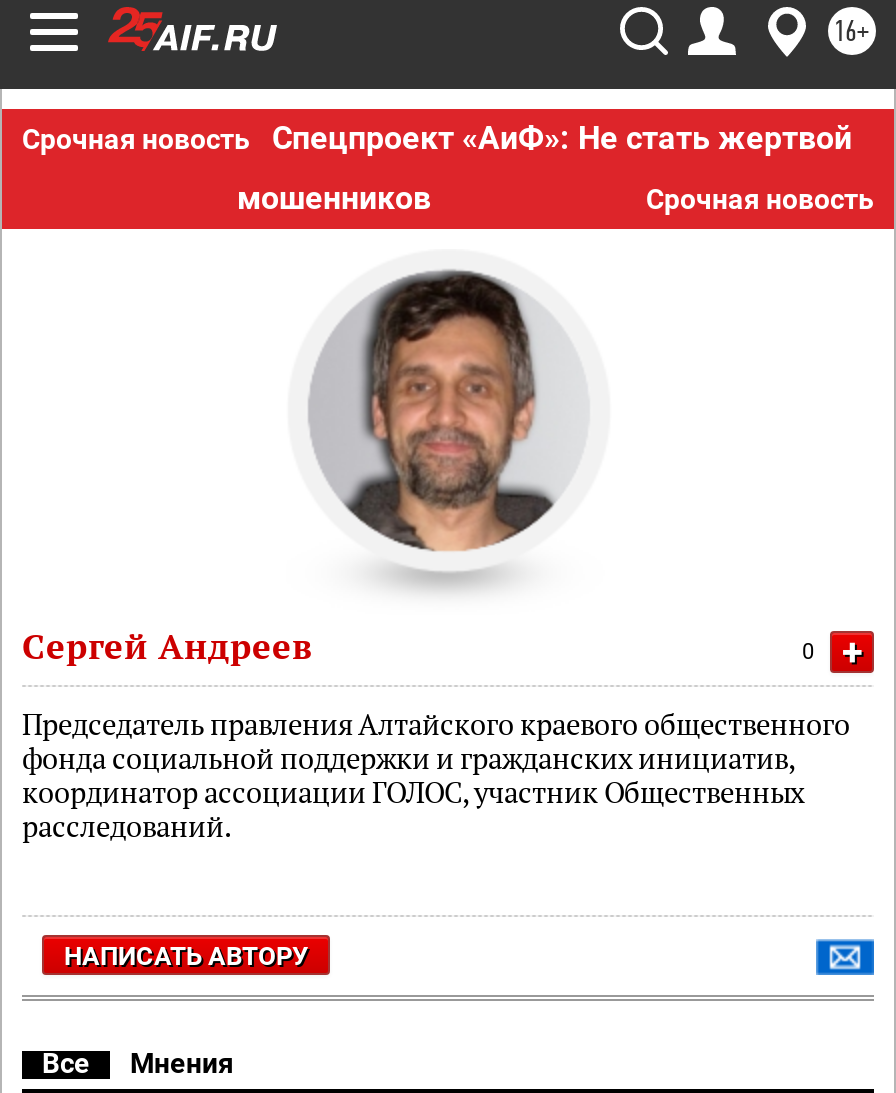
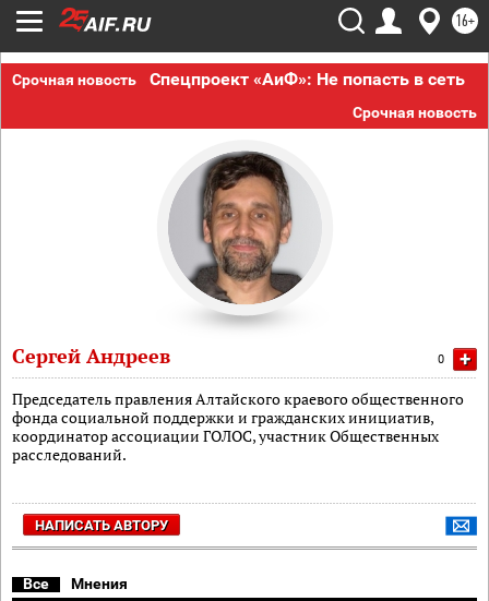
[237,119,852,217] Спецпроект «АиФ»: Не стать жертвой | мошенников -> [149,69,464,89] Спецпроект «АиФ»: Не попасть в сеть

